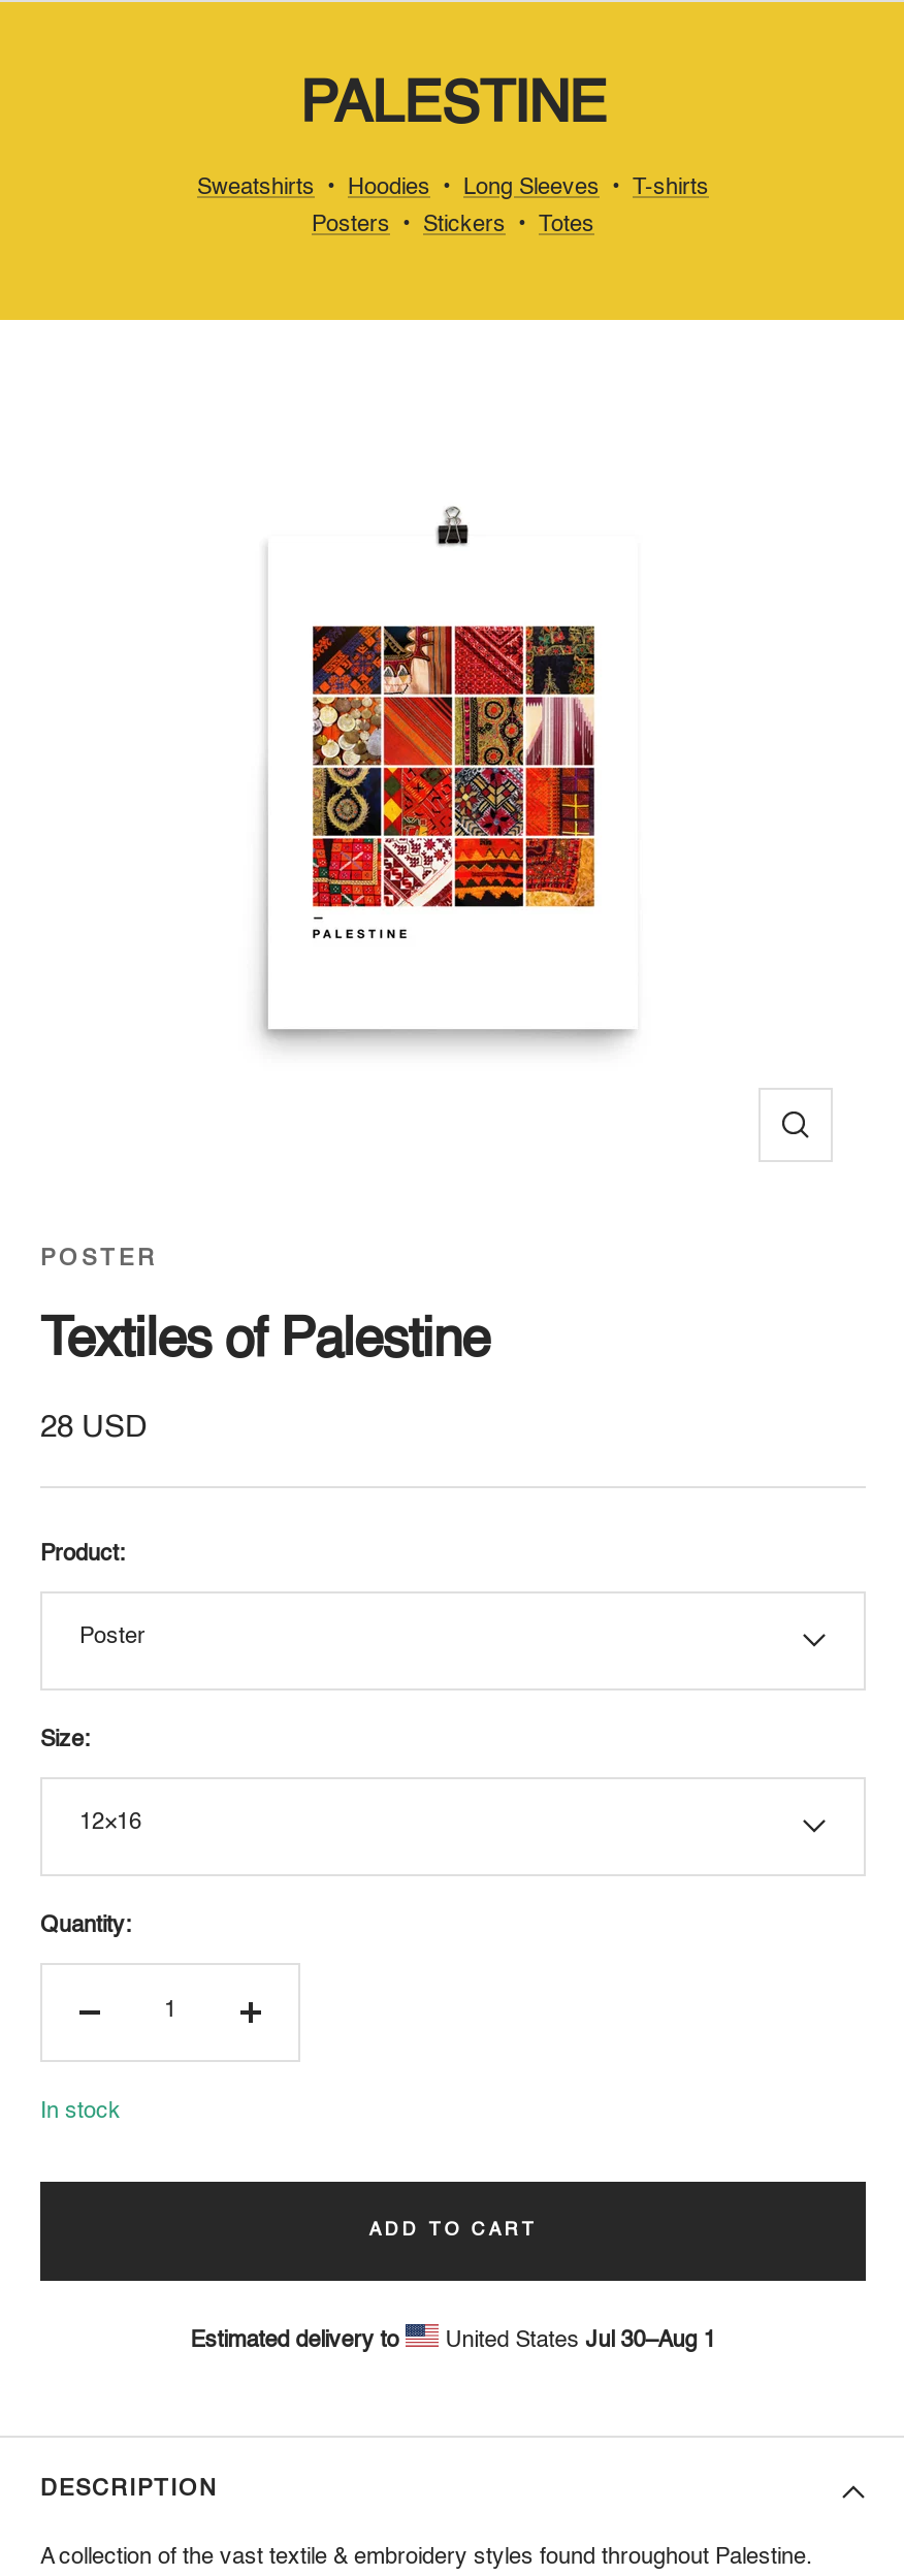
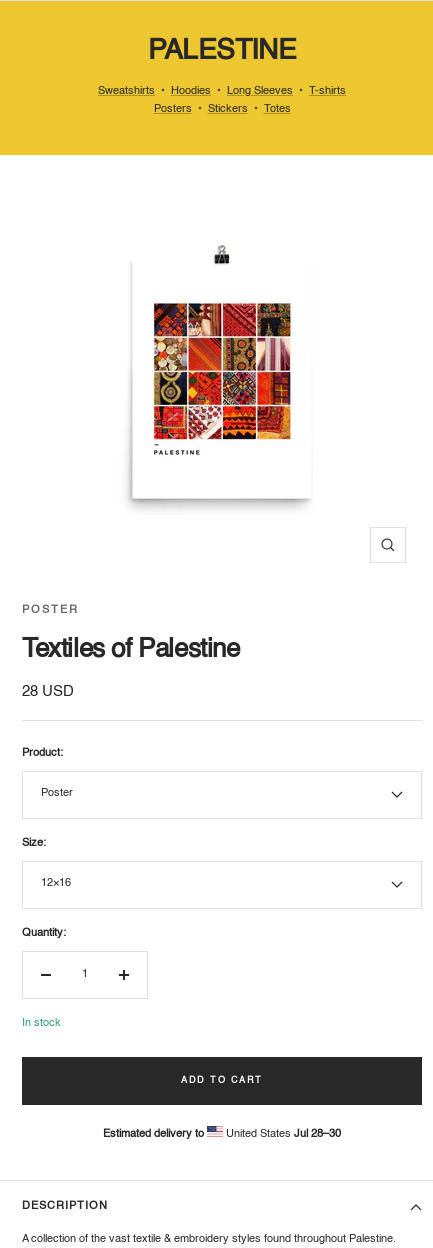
[439,2330,716,2352] United States Jul 30–Aug 1 -> [223,1129,341,1140] United States Jul 28–30

